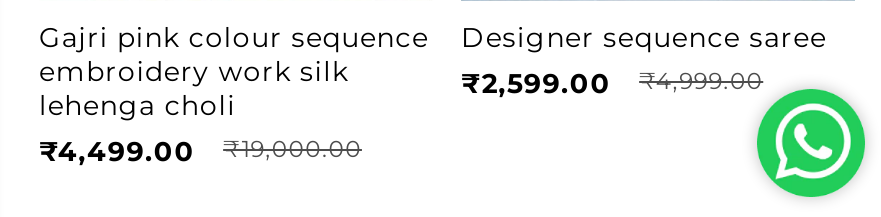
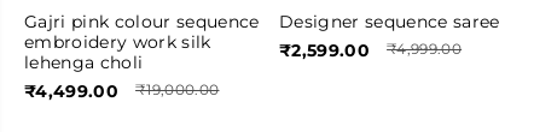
[753,86,869,200] [image] -> none

